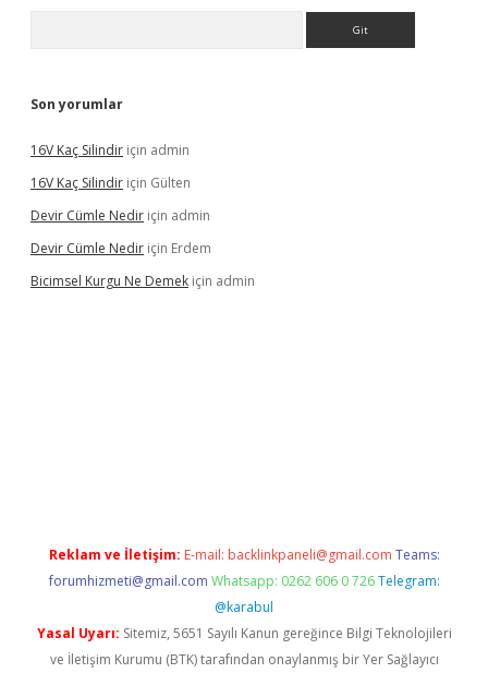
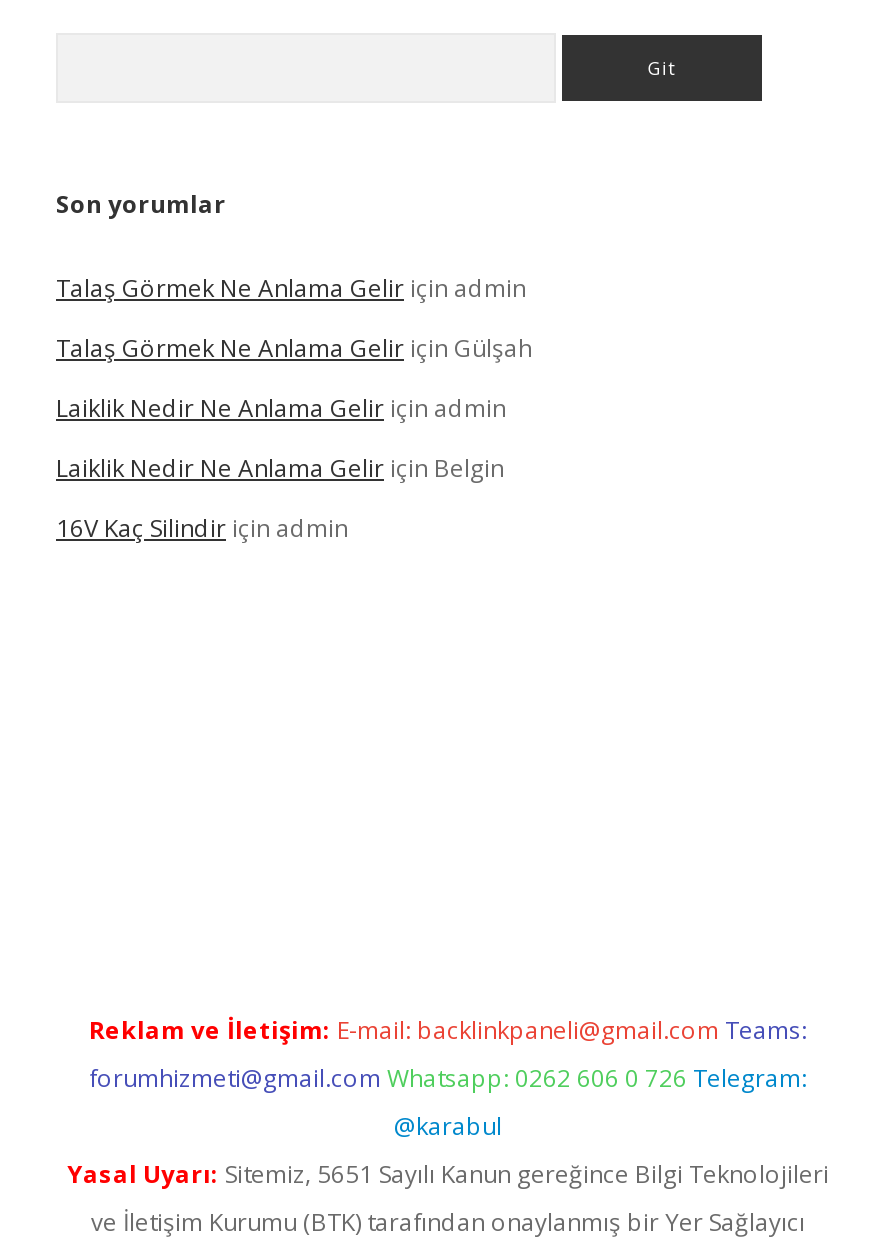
none -> [56,271,532,485] Talaş Görmek Ne Anlama Gelir için admin | Talaş Görmek Ne Anlama Gelir için Gülşah | Laiklik Nedir Ne Anlama Gelir için admin | Laiklik Nedir Ne Anlama Gelir için Belgin
moved [30,141,190,159] -> [56,511,348,545]: 16V Kaç Silindir için admin
[30,173,255,290] 16V Kaç Silindir için Gülten | Devir Cümle Nedir için admin | Devir Cümle Nedir için Erdem | Bicimsel Kurgu Ne Demek için admin -> none

